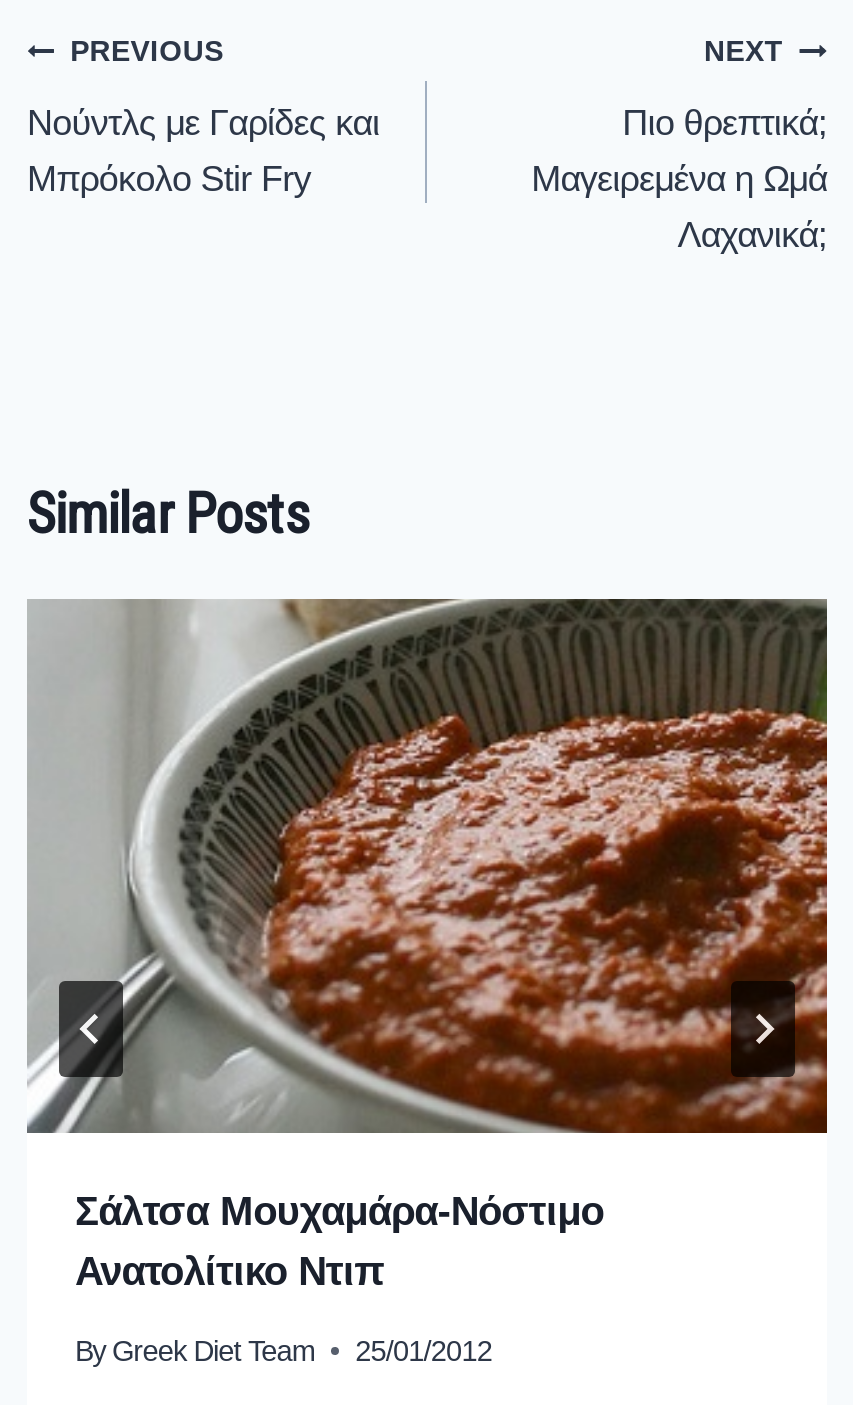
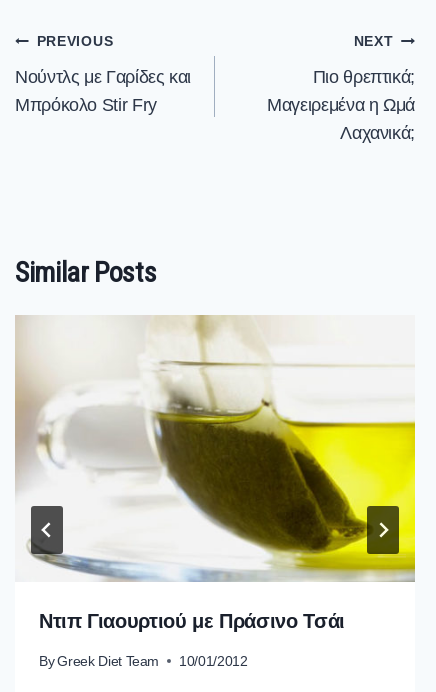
[25,597,829,1293] [image] | Σάλτσα Μουχαμάρα-Νόστιμο | Ανατολίτικο Ντιπ -> [16,315,416,632] [image] | Ντιπ Γιαουρτιού με Πράσινο Τσάι
[75,1335,492,1367] By Greek Diet Team 25/01/2012 -> [39,653,247,669] By Greek Diet Team 10/01/2012

